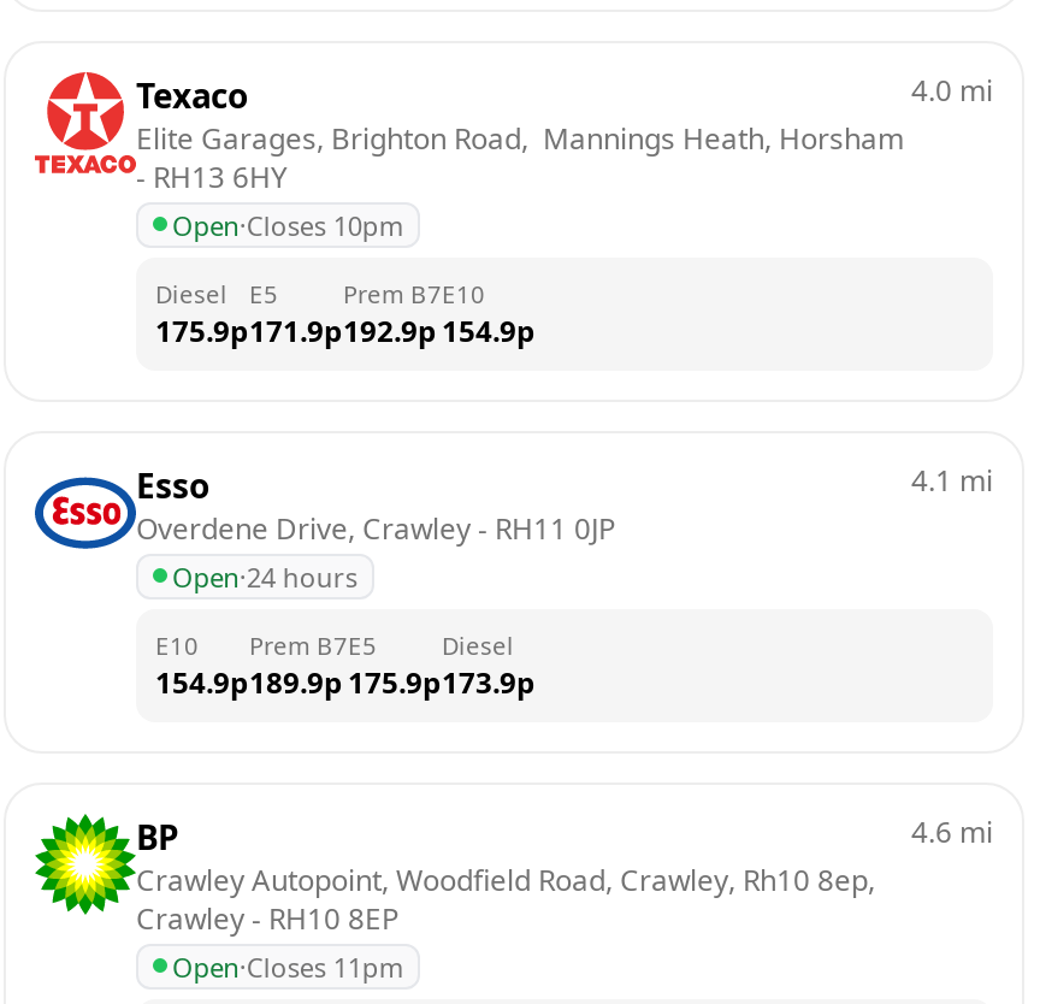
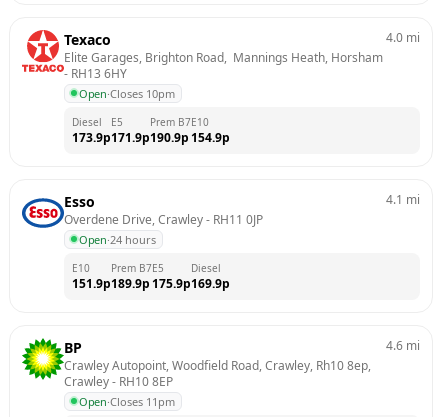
[155,310,249,351] 175.9p -> [72,129,111,146] 173.9p
[343,310,437,351] 192.9p -> [150,129,189,146] 190.9p
[155,662,249,703] 154.9p -> [72,275,111,292] 151.9p
[442,662,536,703] 173.9p -> [191,275,230,292] 169.9p

